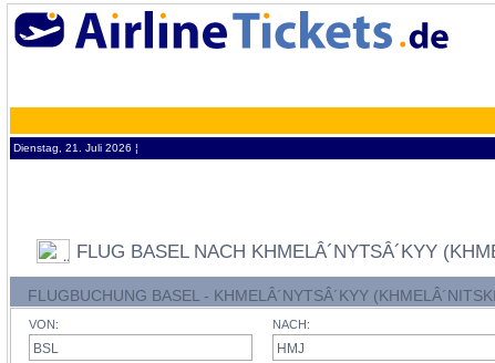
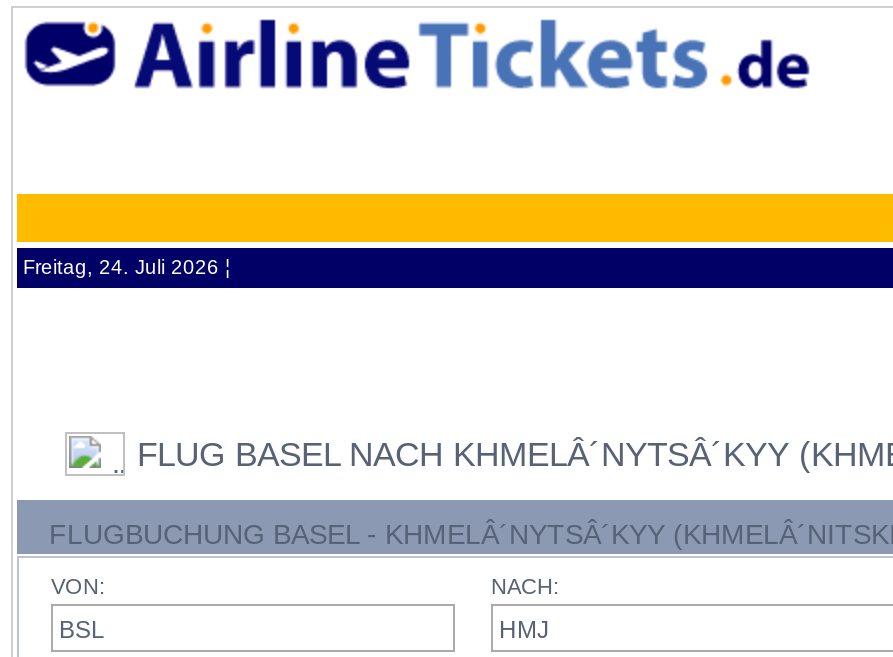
[10,142,145,154] Dienstag, 21. Juli 2026 ¦ -> [17,256,243,278] Freitag, 24. Juli 2026 ¦

